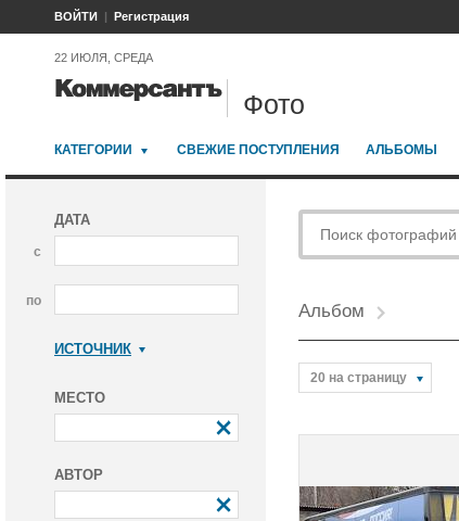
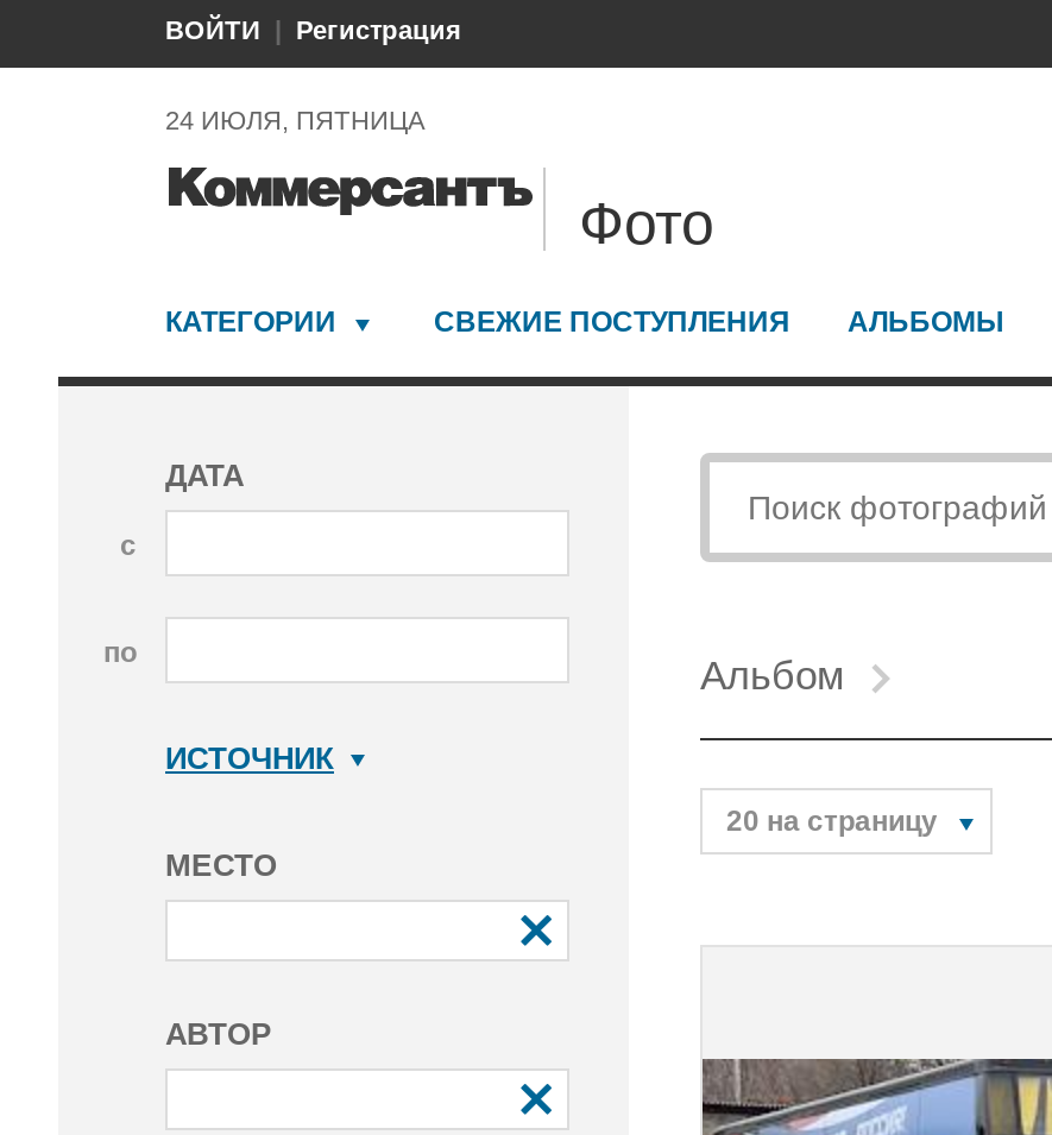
[54,51,153,64] 22 ИЮЛЯ, СРЕДА -> [165,106,424,134] 24 ИЮЛЯ, ПЯТНИЦА

